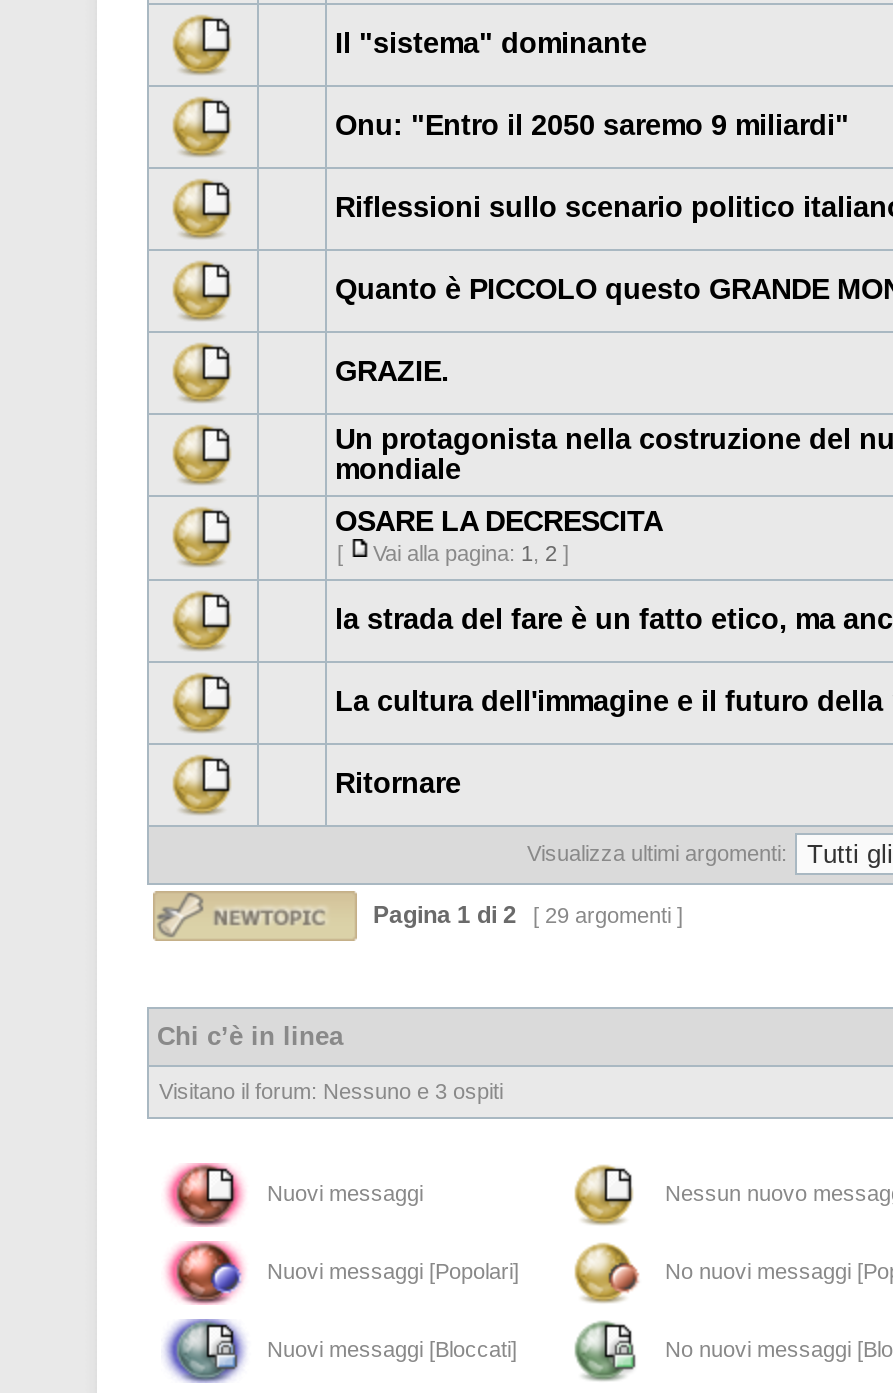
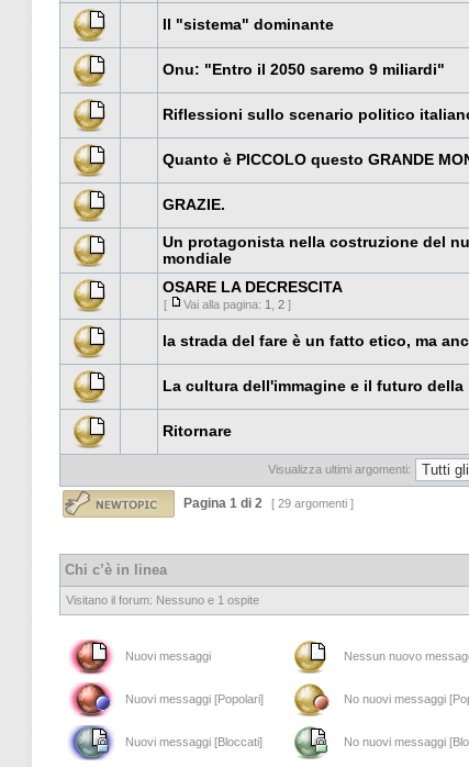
[159,1079,503,1103] Visitano il forum: Nessuno e 3 ospiti -> [66,593,259,607] Visitano il forum: Nessuno e 1 ospite

